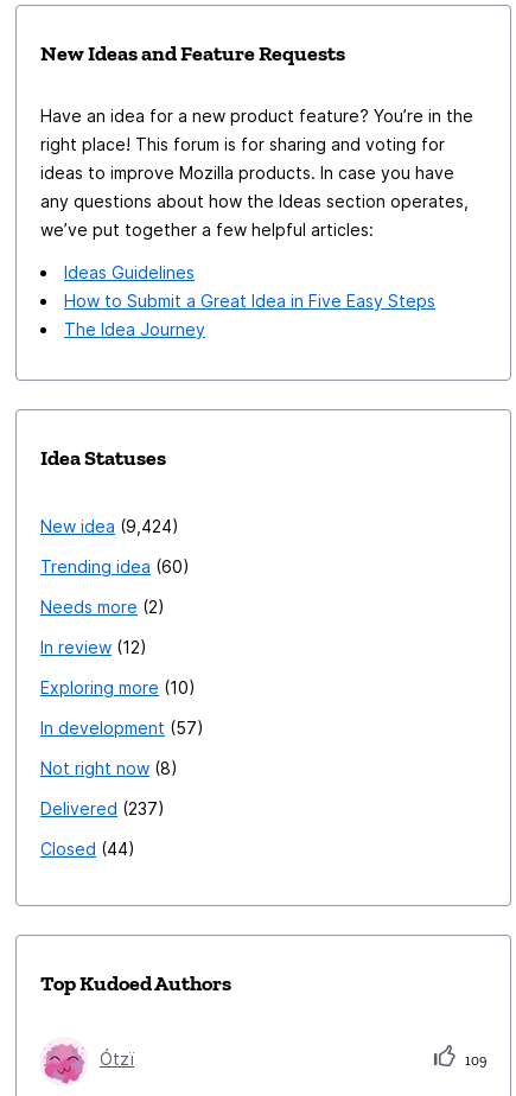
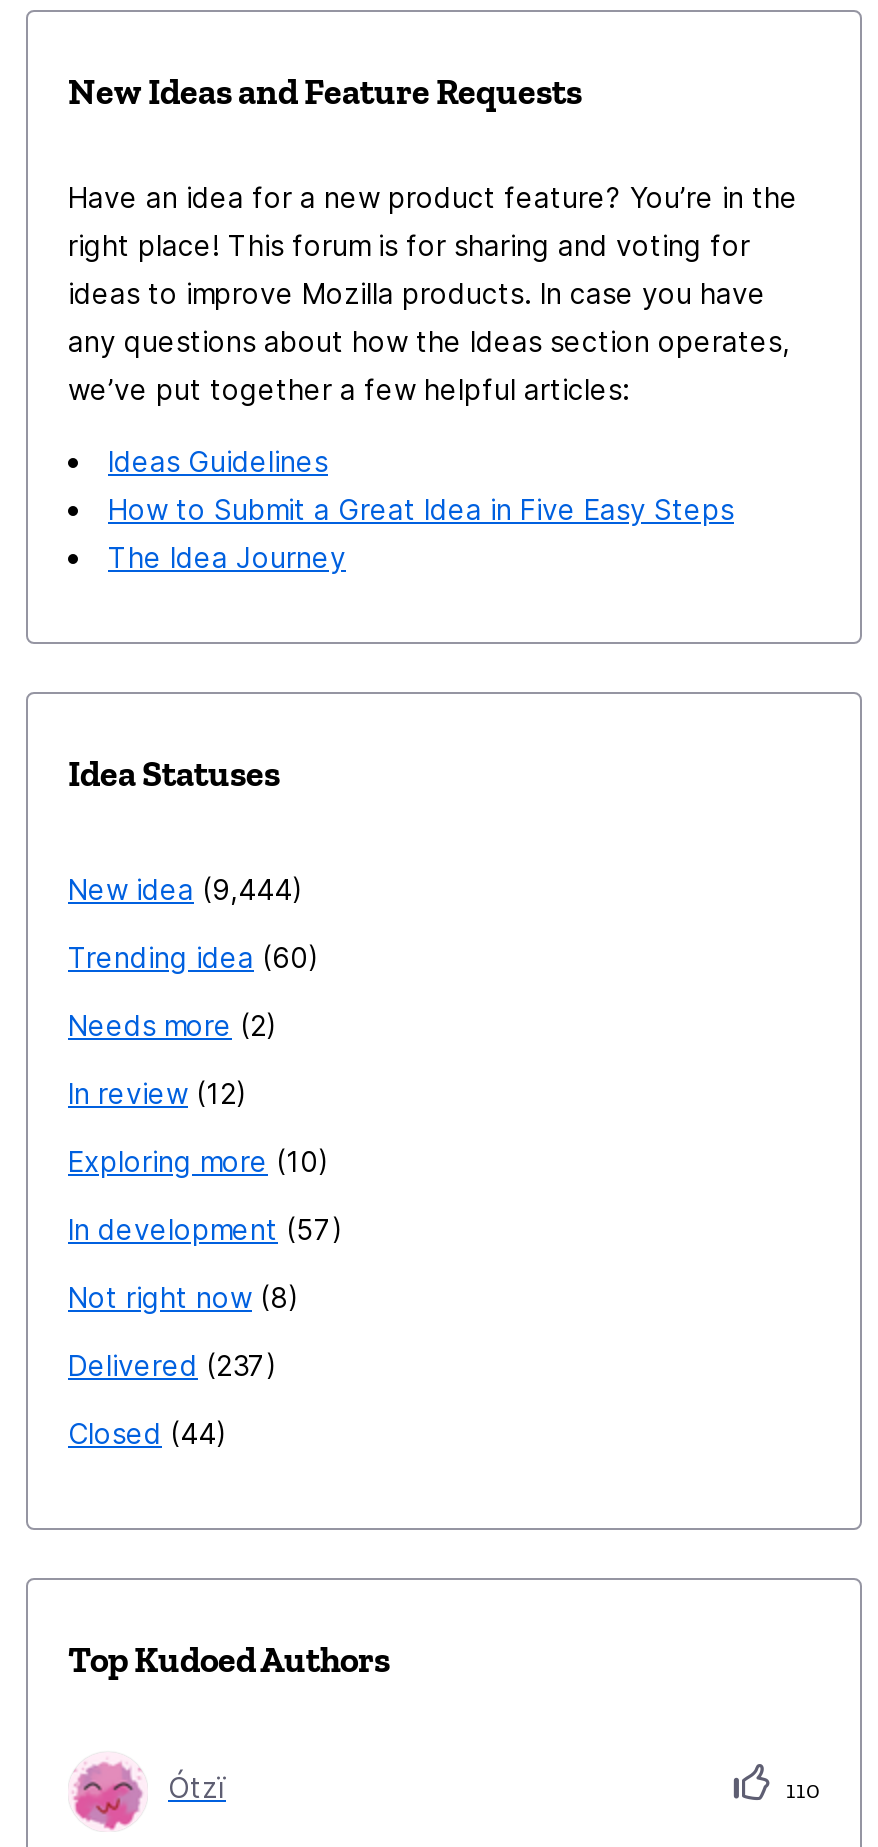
[40,516,172,536] New idea 9,424 -> [68,872,292,906] New idea 9,444
[461,1052,486,1069] 109 -> [780,1776,820,1804] 110

